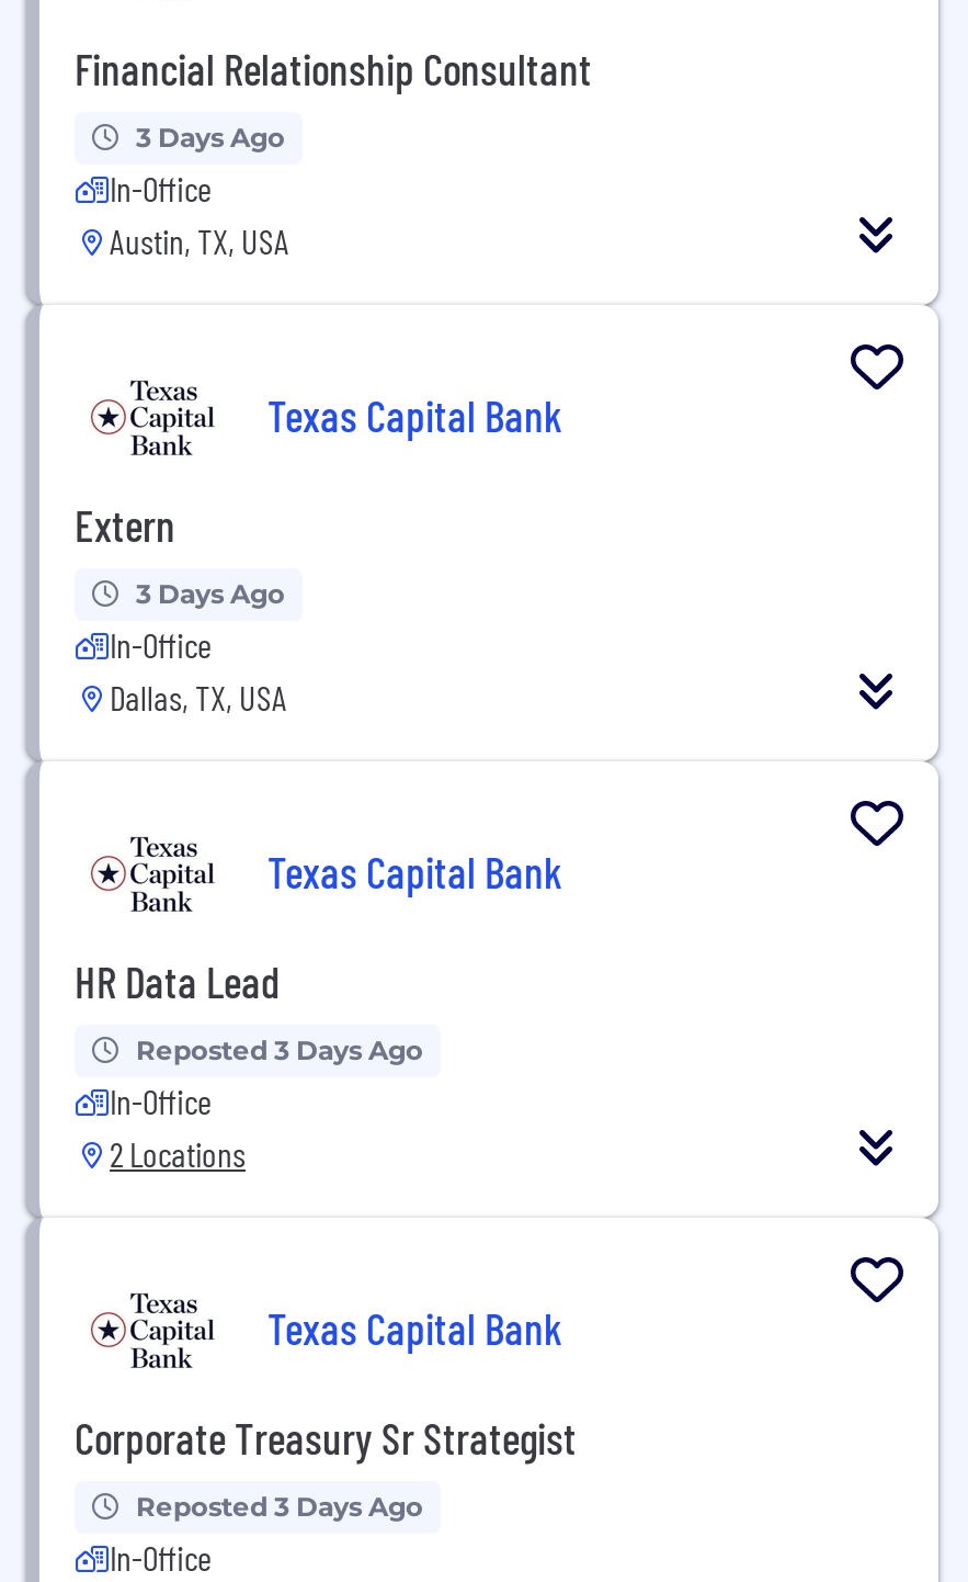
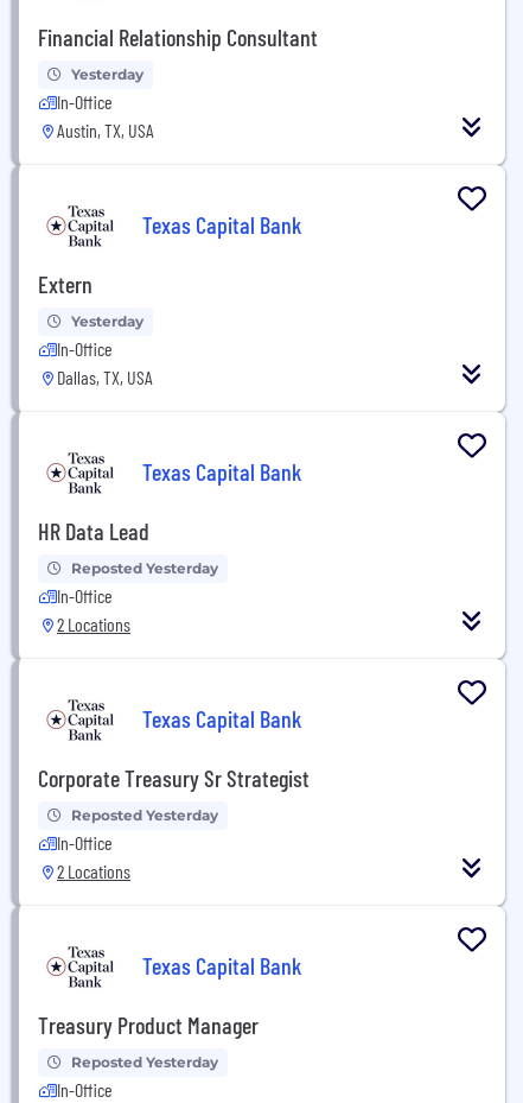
[136,120,285,153] 3 Days Ago -> [71,65,143,83] Yesterday
[136,576,285,609] 3 Days Ago -> [71,312,143,330] Yesterday
[136,1033,423,1066] Reposted 3 Days Ago -> [71,559,218,577] Reposted Yesterday
[136,1489,423,1522] Reposted 3 Days Ago -> [38,806,301,1071] Reposted Yesterday | In-Office | 2 Locations | Texas Capital Bank | Treasury Product Manager | Reposted Yesterday

